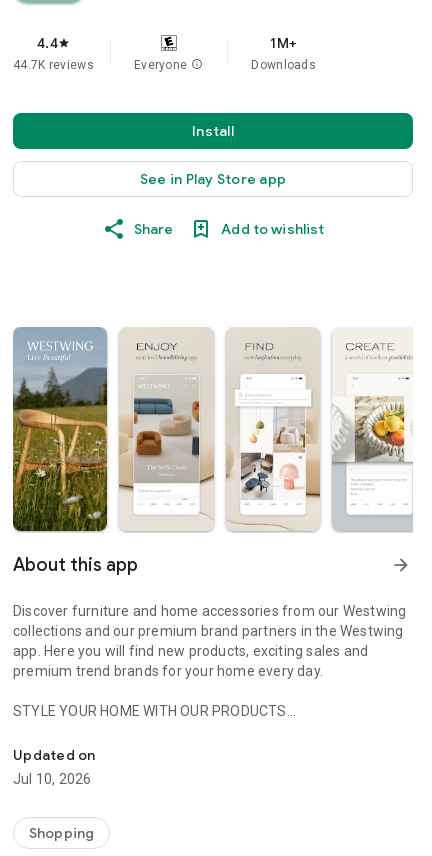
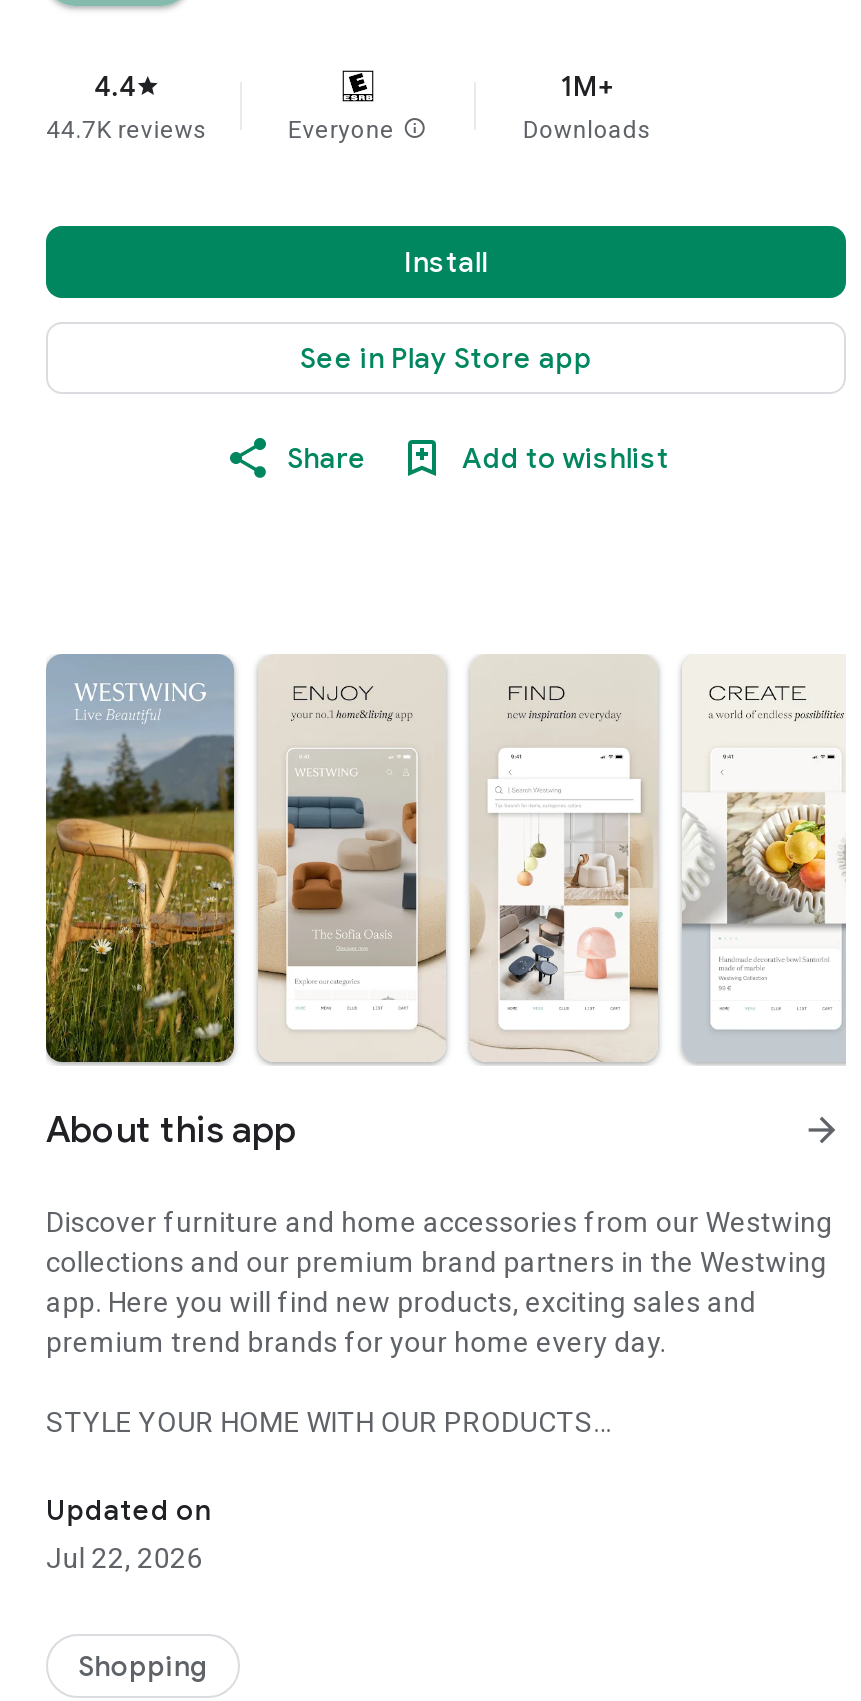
[13,771,91,787] Jul 10, 2026 -> [46,1542,203,1574] Jul 22, 2026

